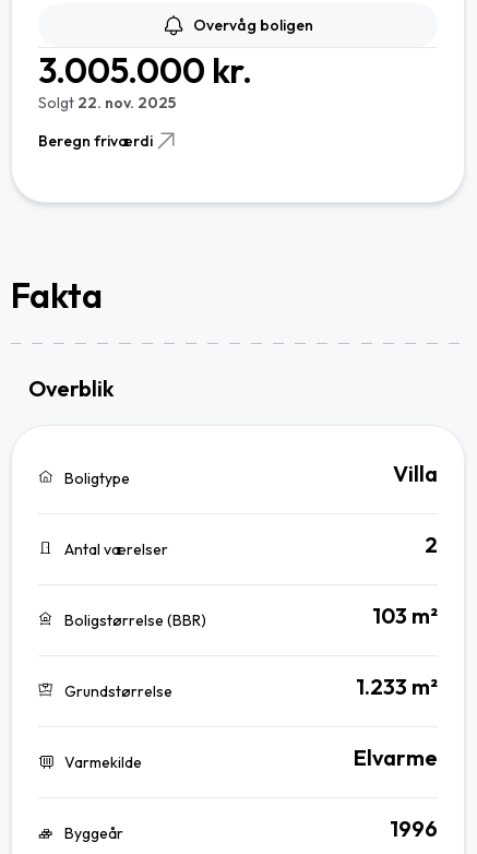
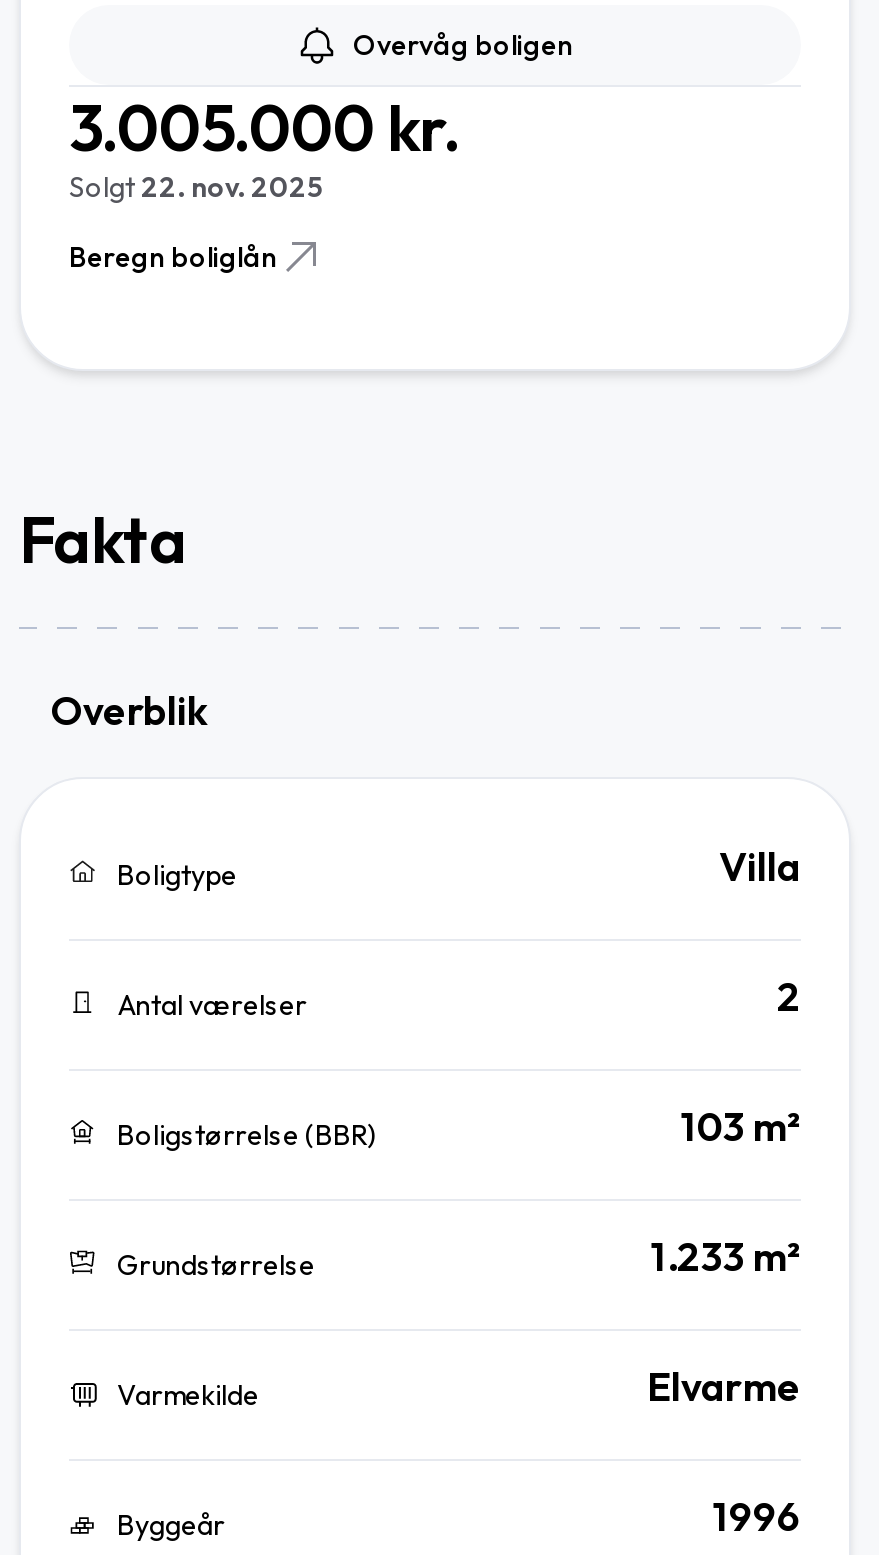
[38,131,153,150] Beregn friværdi -> [69,238,277,274] Beregn boliglån

